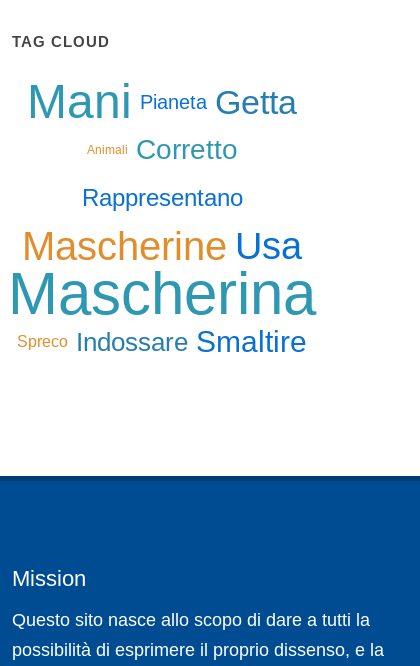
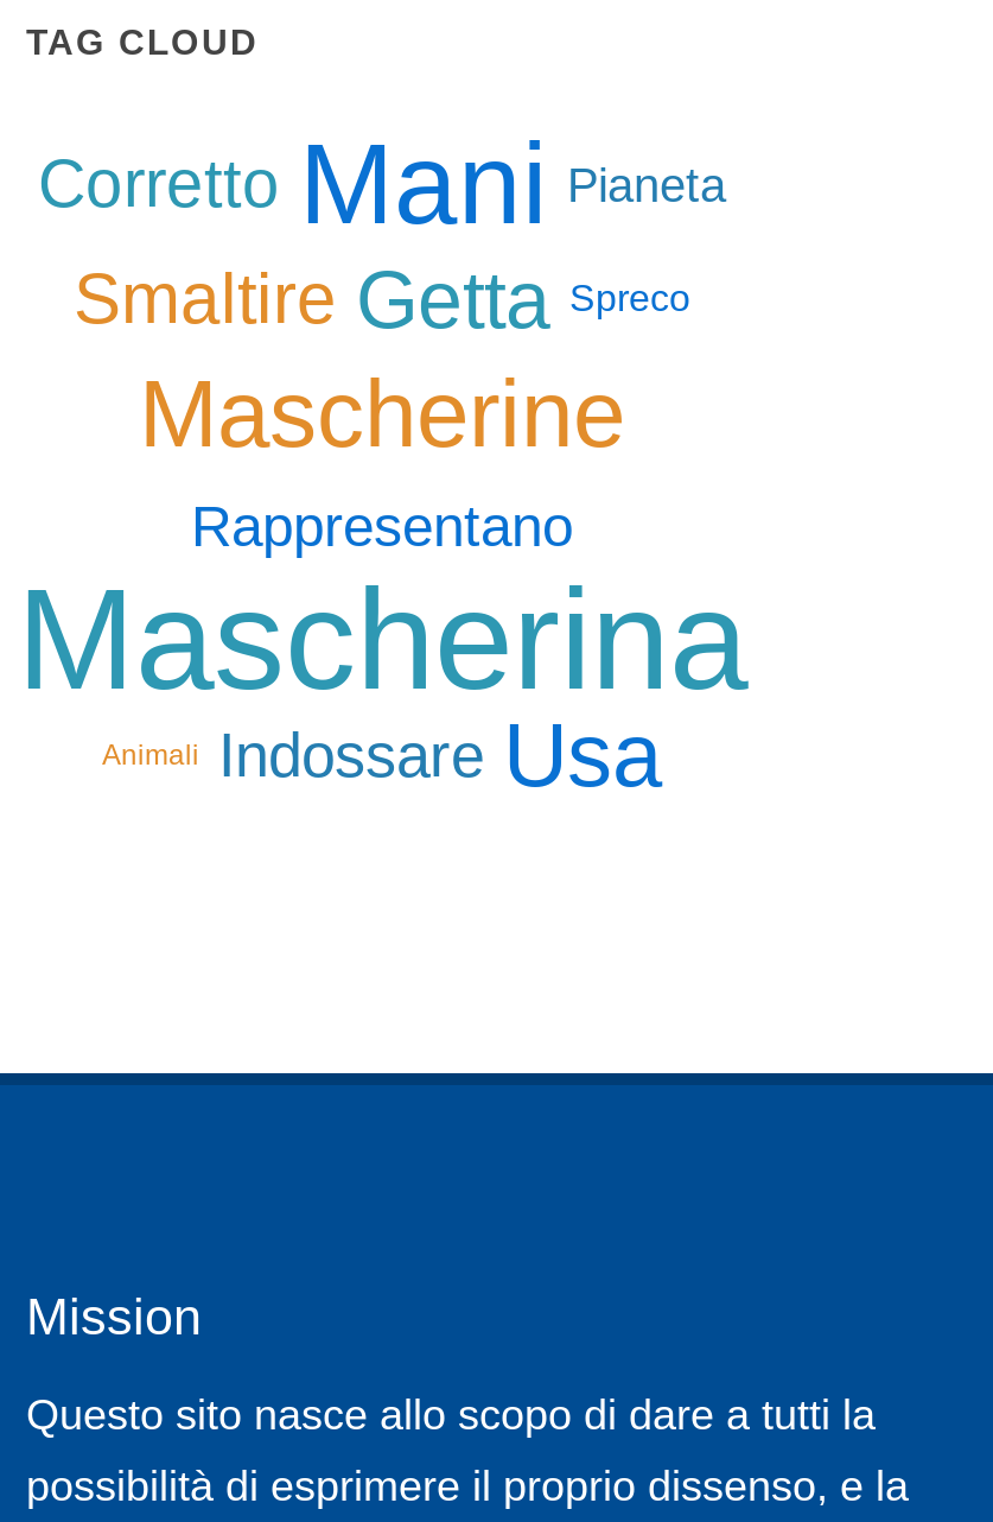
[27,75,297,165] Mani Pianeta Getta | Animali Corretto -> [38,121,726,466] Corretto Mani Pianeta | Smaltire Getta Spreco | Mascherine
moved [81,184,242,211] -> [191,494,573,558]: Rappresentano
[22,224,302,268] Mascherine Usa -> none
[17,325,307,358] Spreco Indossare Smaltire -> [102,705,662,805] Animali Indossare Usa

